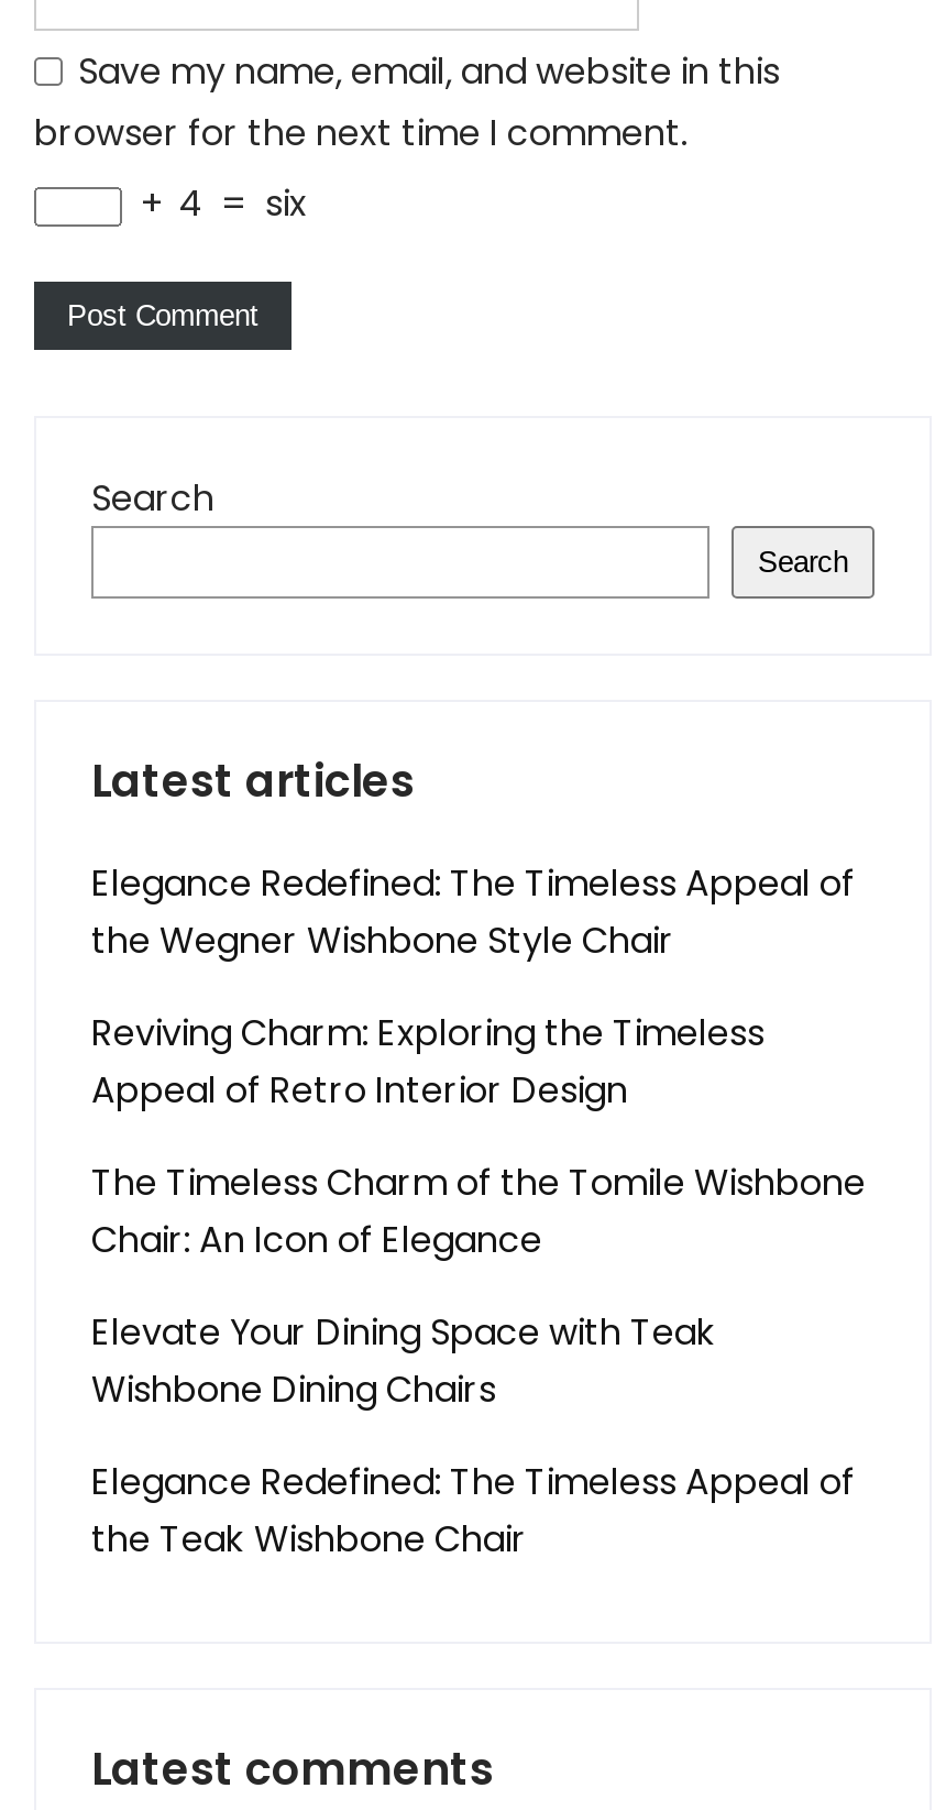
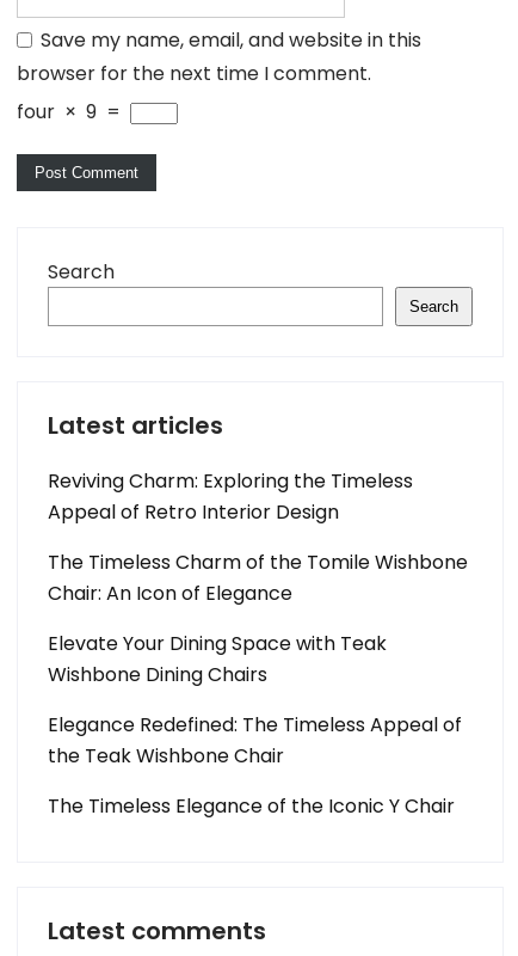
[131,179,307,230] + 4 = six -> [17,98,125,126] four × 9 =
[91,859,855,967] Elegance Redefined: The Timeless Appeal of | the Wegner Wishbone Style Chair -> none
moved [91,1009,866,1565] -> [48,468,468,770]: Reviving Charm: Exploring the Timeless | Appeal of Retro Interior Design | The Timeless Charm of the Tomile Wishbone | Chair: An Icon of Elegance | Elevate Your Dining Space with Teak | Wishbone Dining Chairs | Elegance Redefined: The Timeless Appeal of | the Teak Wishbone Chair
none -> [48,793,455,820] The Timeless Elegance of the Iconic Y Chair

